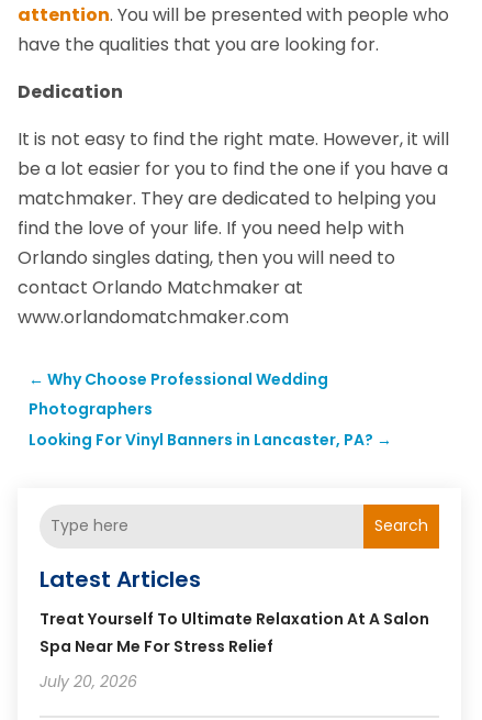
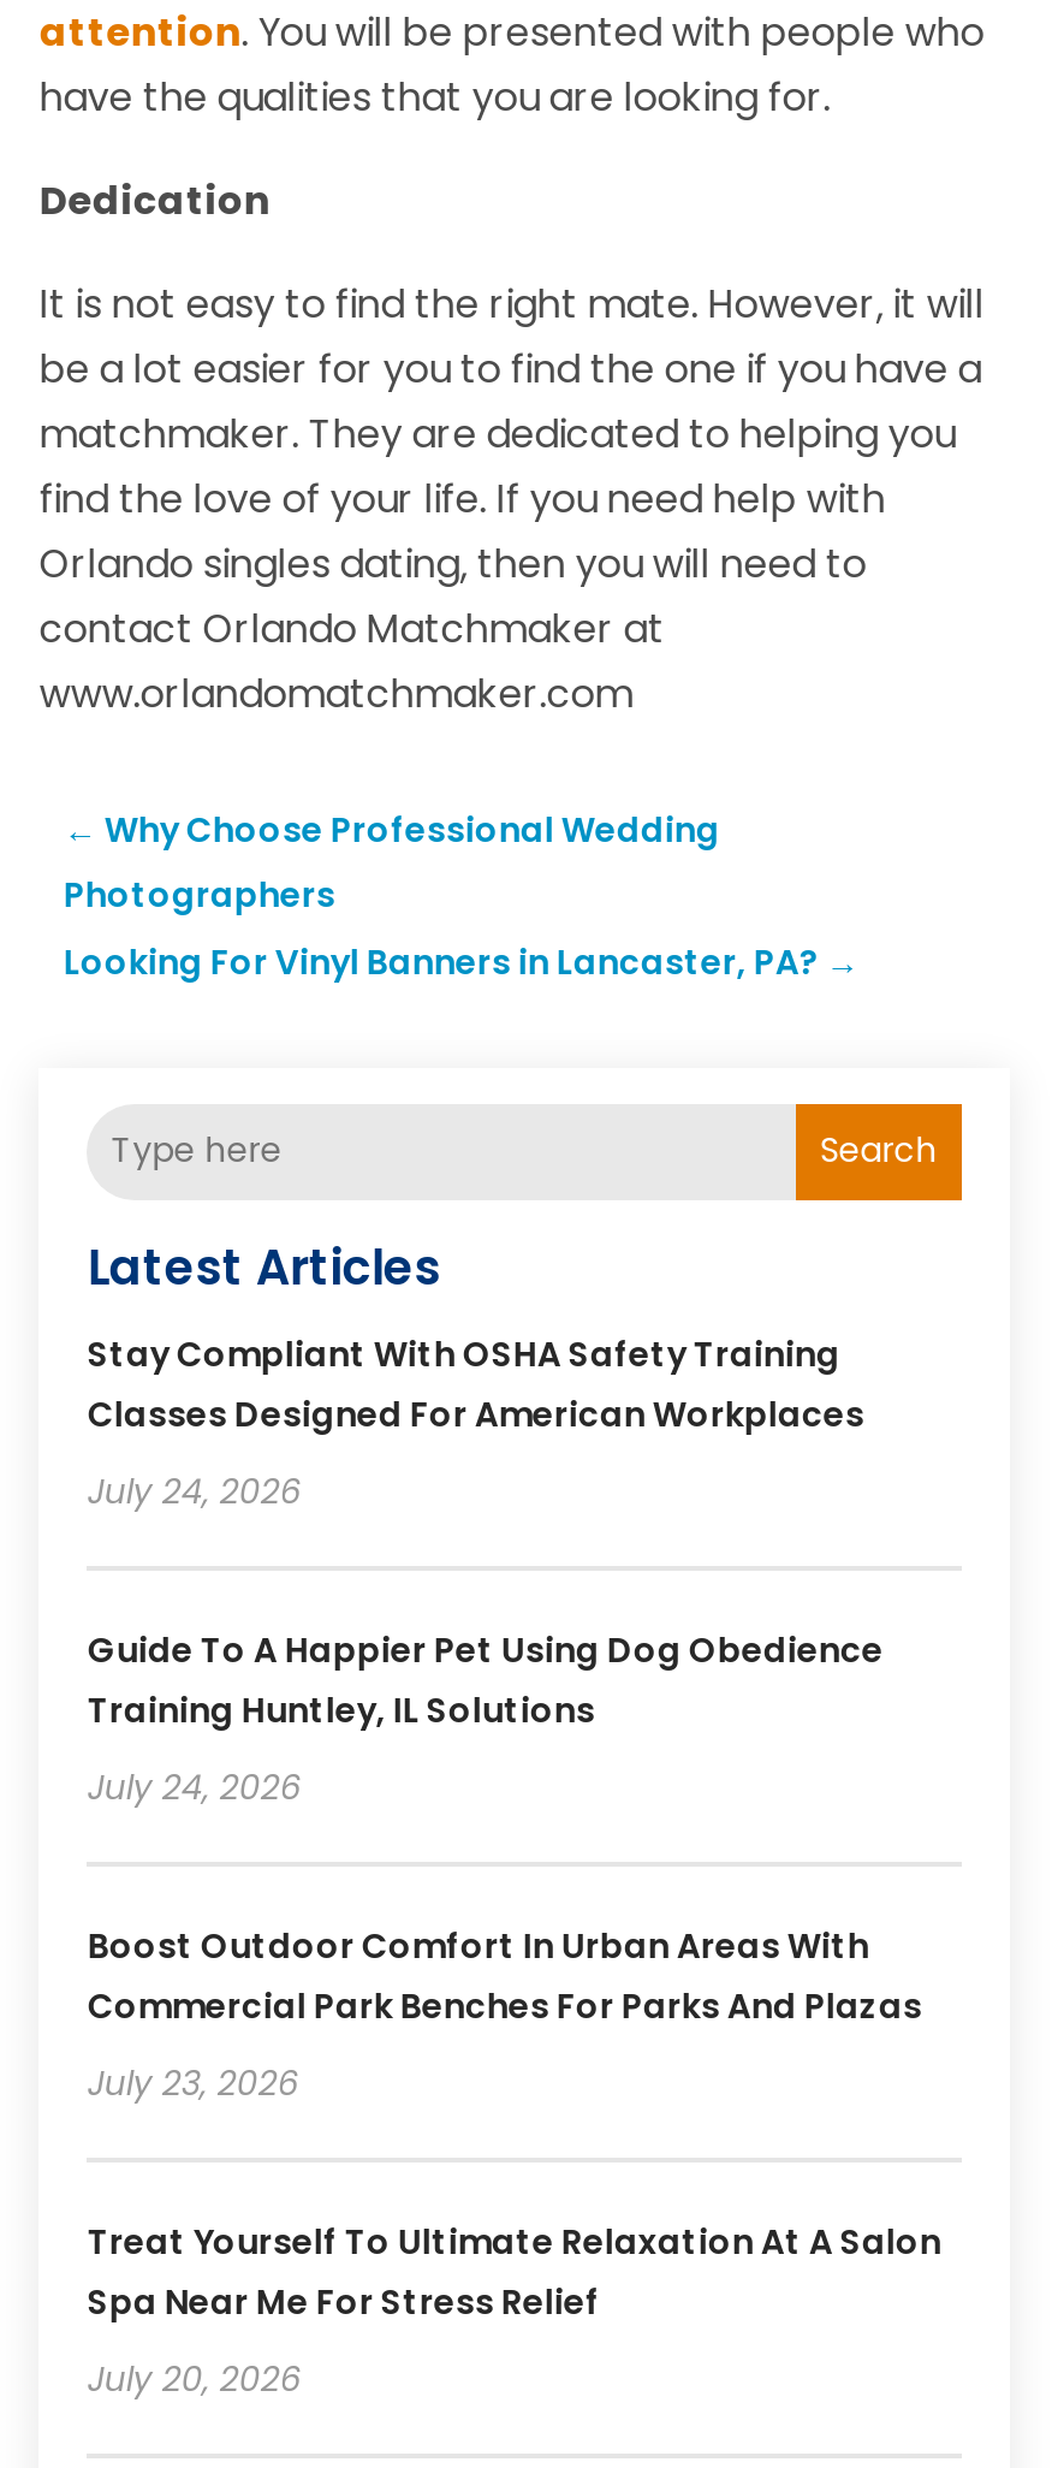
none -> [88,1329,922,2106] Stay Compliant With OSHA Safety Training | Classes Designed For American Workplaces | July 24, 2026 | Guide To A Happier Pet Using Dog Obedience | Training Huntley, IL Solutions | July 24, 2026 | Boost Outdoor Comfort In Urban Areas With | Commercial Park Benches For Parks And Plazas | July 23, 2026

